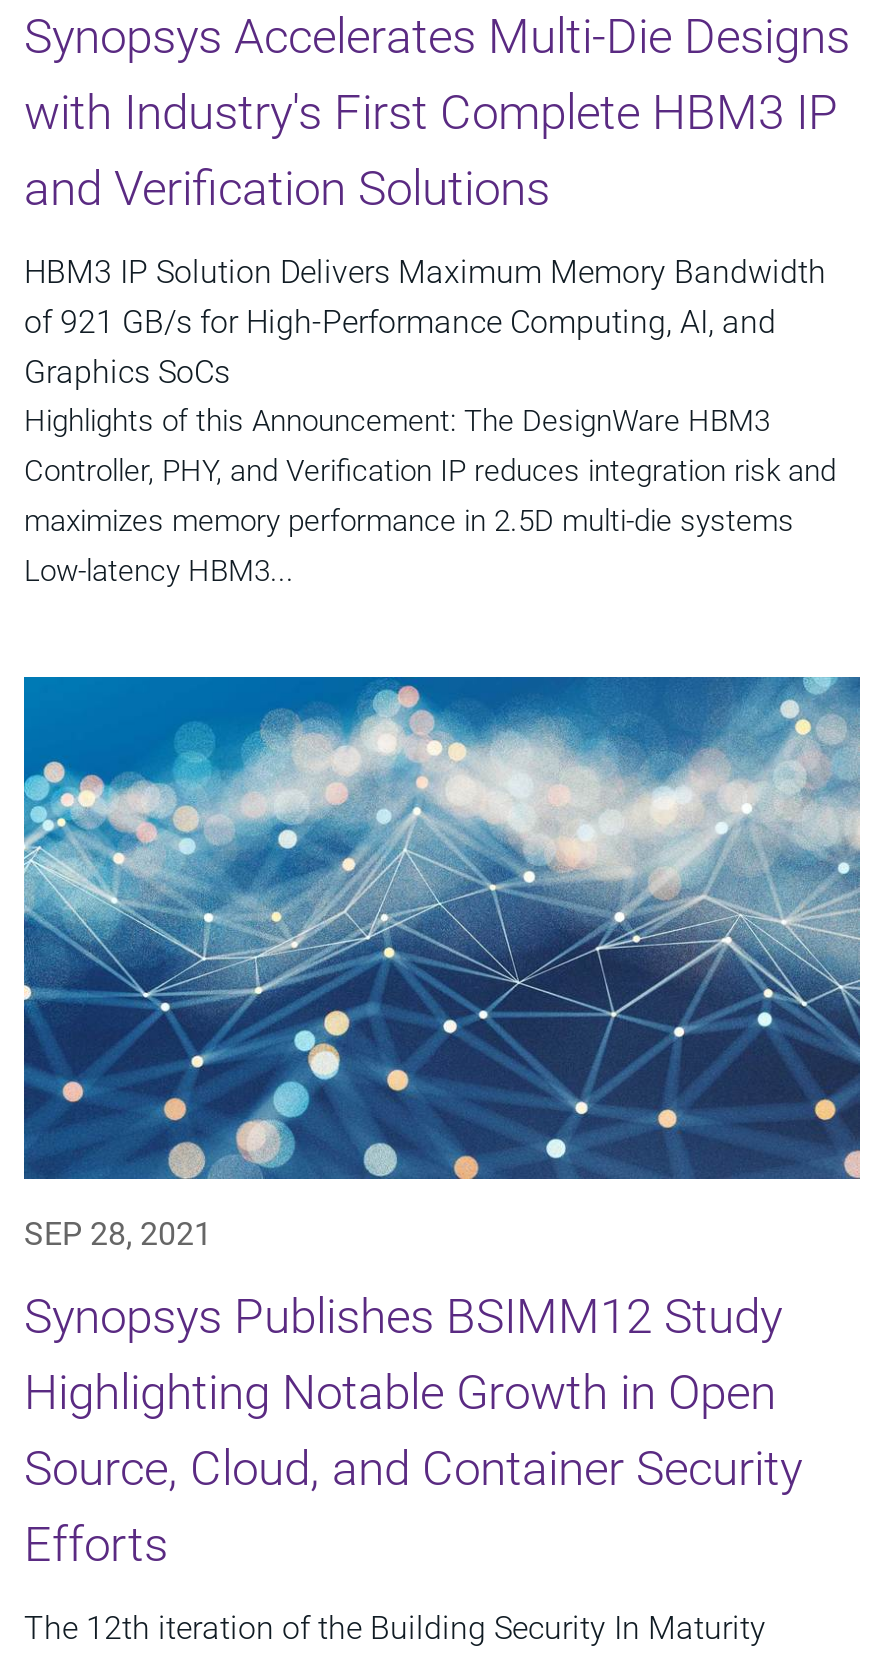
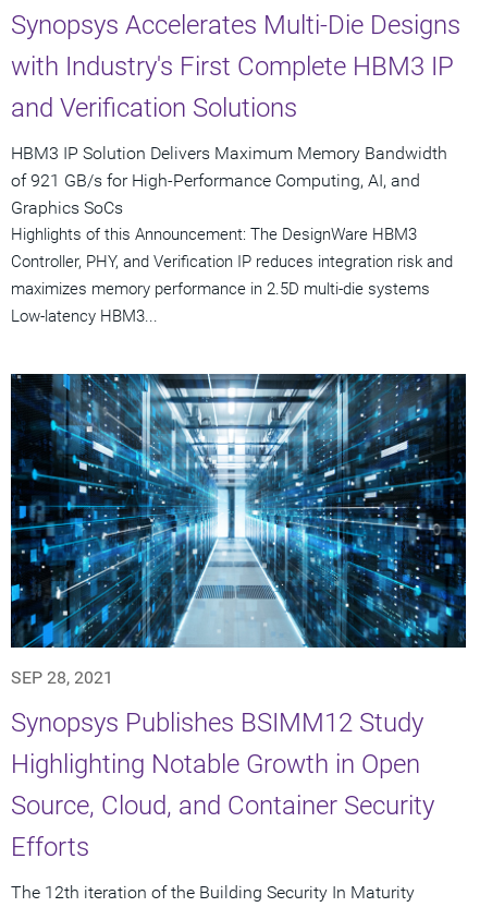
[22,674,862,1180] [image] -> [10,373,467,649] [image]

